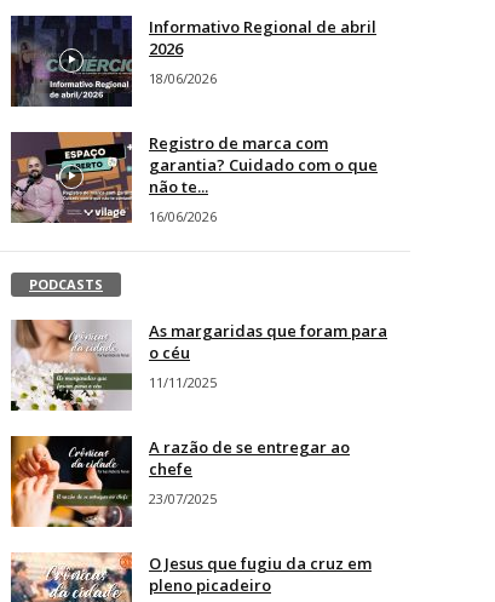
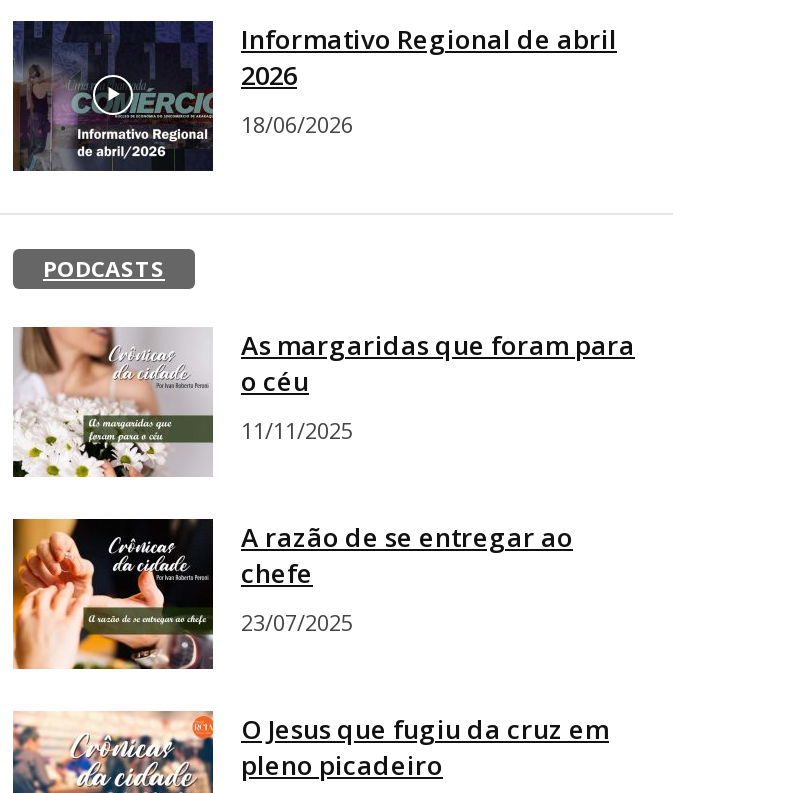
[11,131,378,225] [image] | Registro de marca com | garantia? Cuidado com o que | não te... | 16/06/2026 -> none

